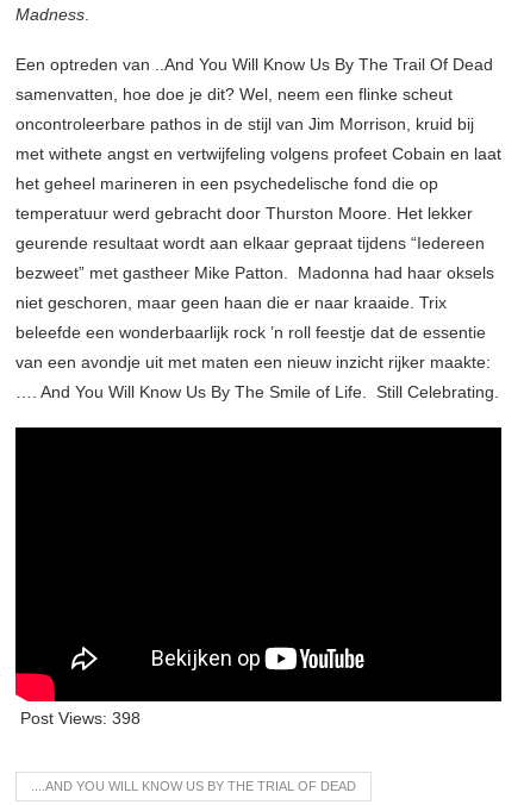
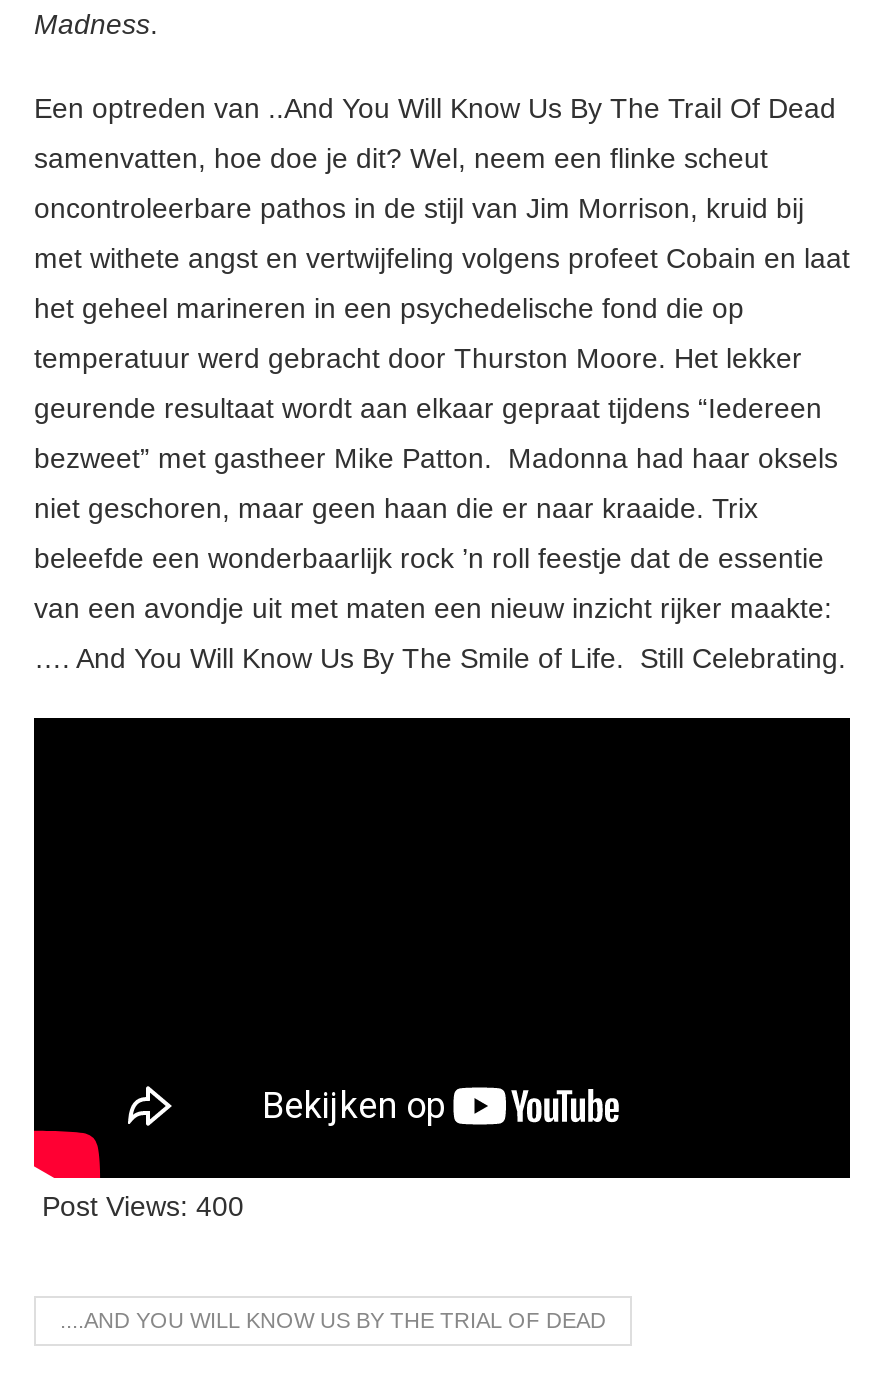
[20,708,141,727] Post Views: 398 -> [42,1190,244,1222] Post Views: 400

